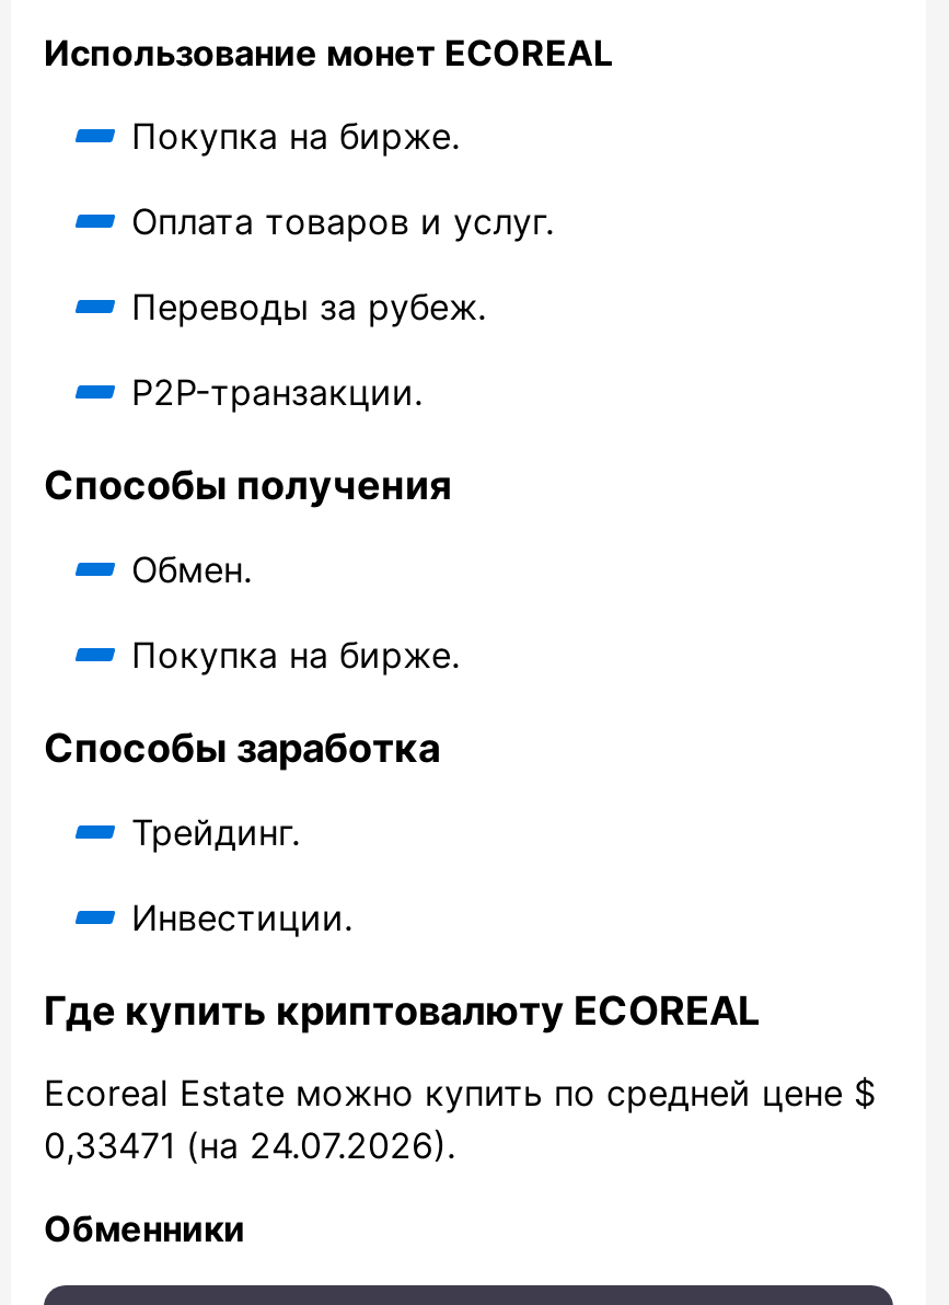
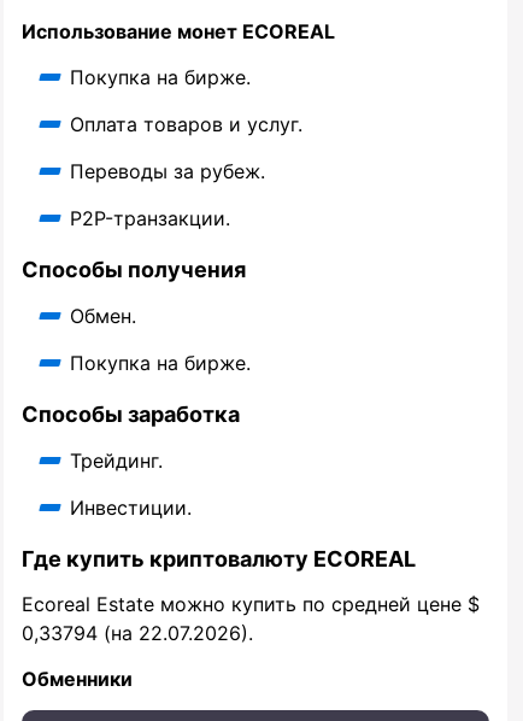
[44,1124,455,1168] 0,33471 (на 24.07.2026). -> [22,622,253,646] 0,33794 (на 22.07.2026).

